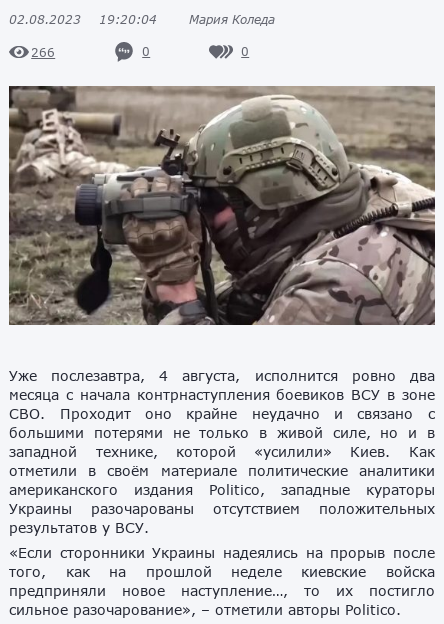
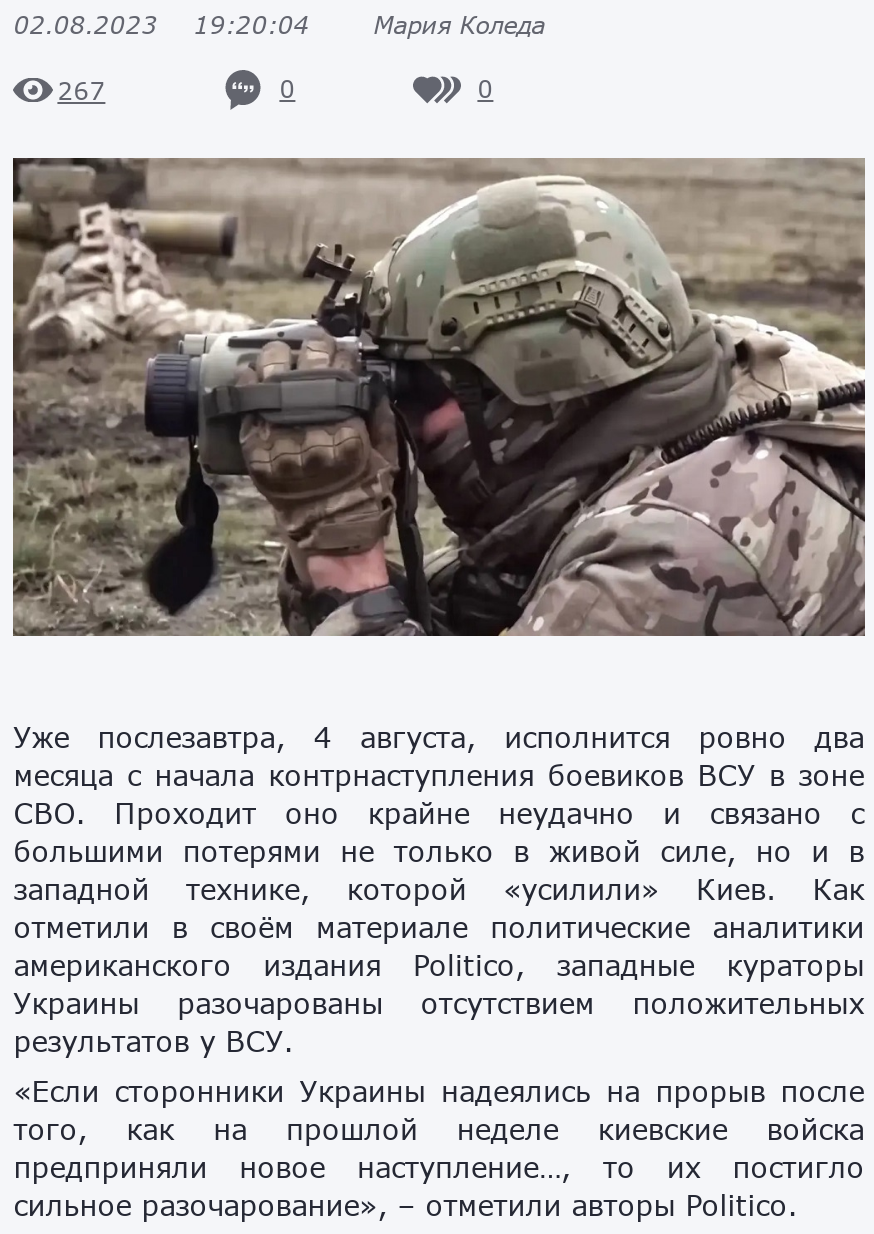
[31,45,55,60] 266 -> [57,75,105,105] 267

